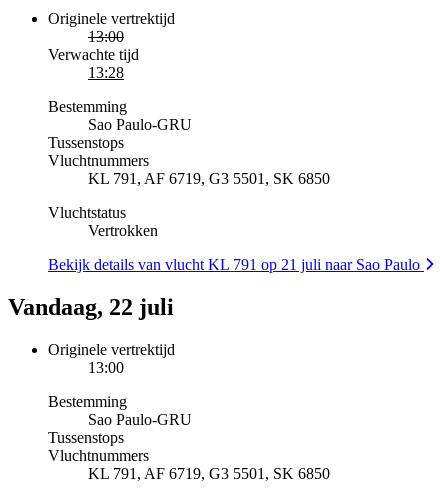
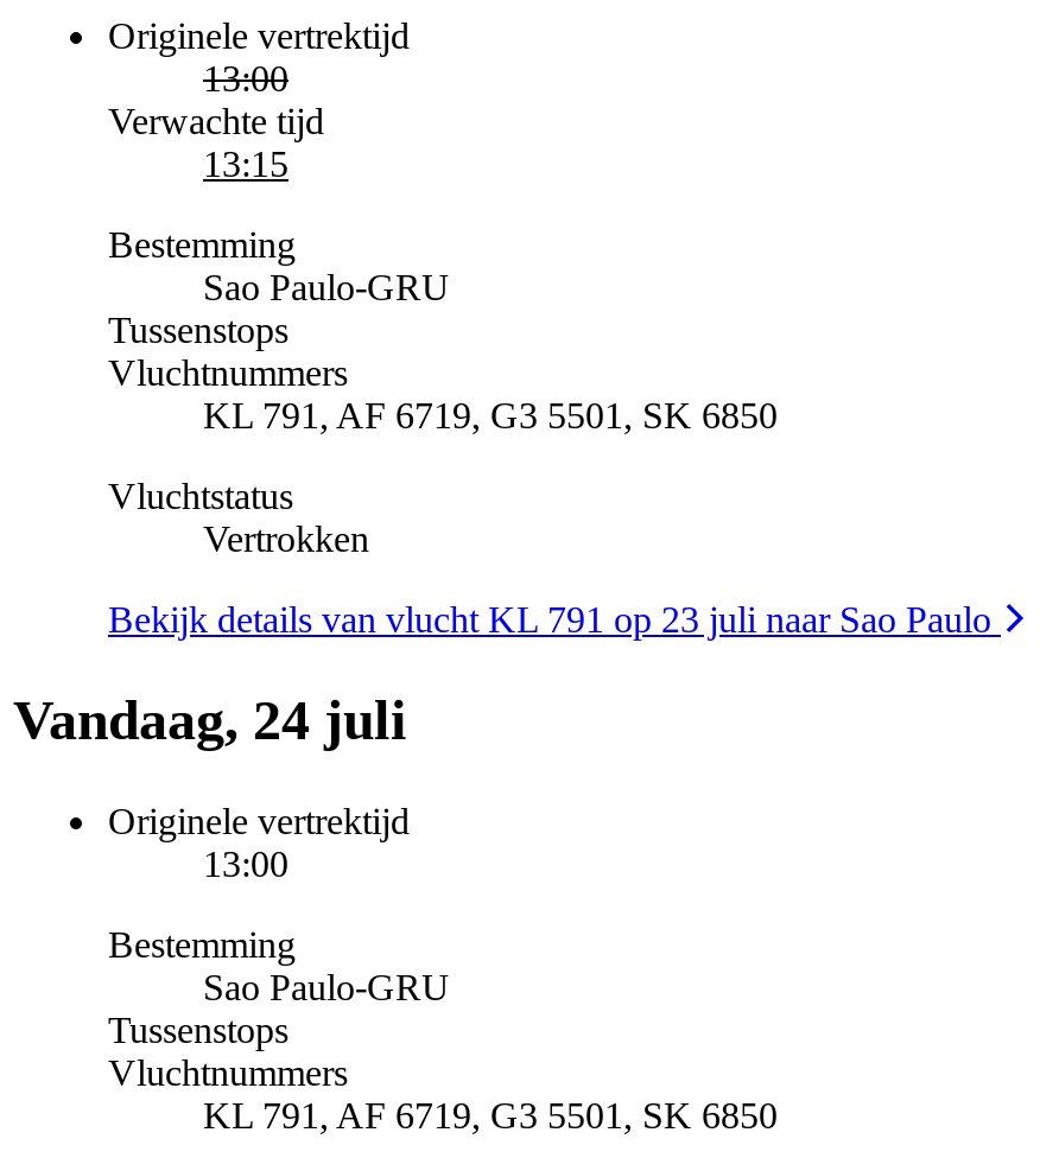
[88,64,124,81] 13:28 -> [203,143,288,183] 13:15
[48,256,424,273] Bekijk details van vlucht KL 791 op 21 juli naar Sao Paulo -> [108,598,1001,639] Bekijk details van vlucht KL 791 op 23 juli naar Sao Paulo
[8,294,174,320] Vandaag, 22 juli -> [13,688,407,750] Vandaag, 24 juli

